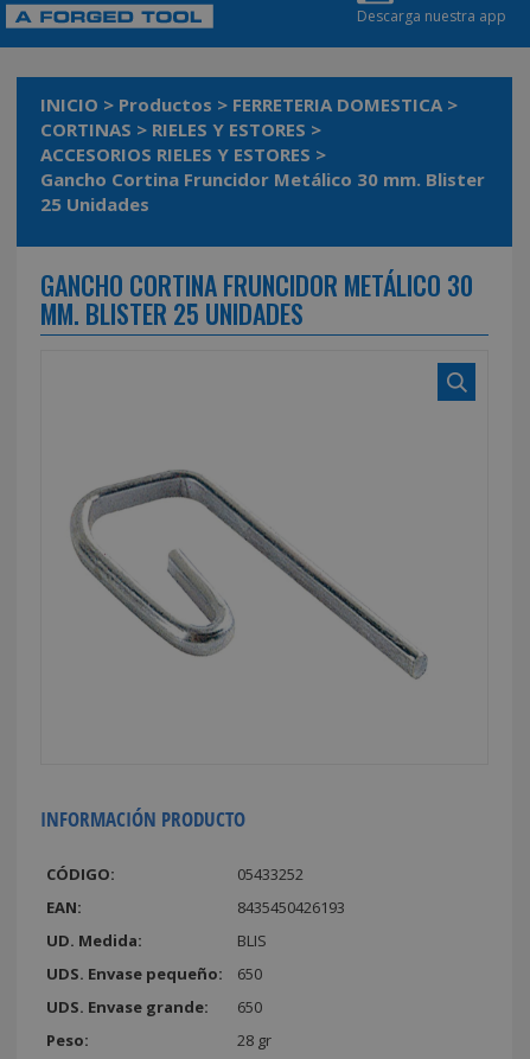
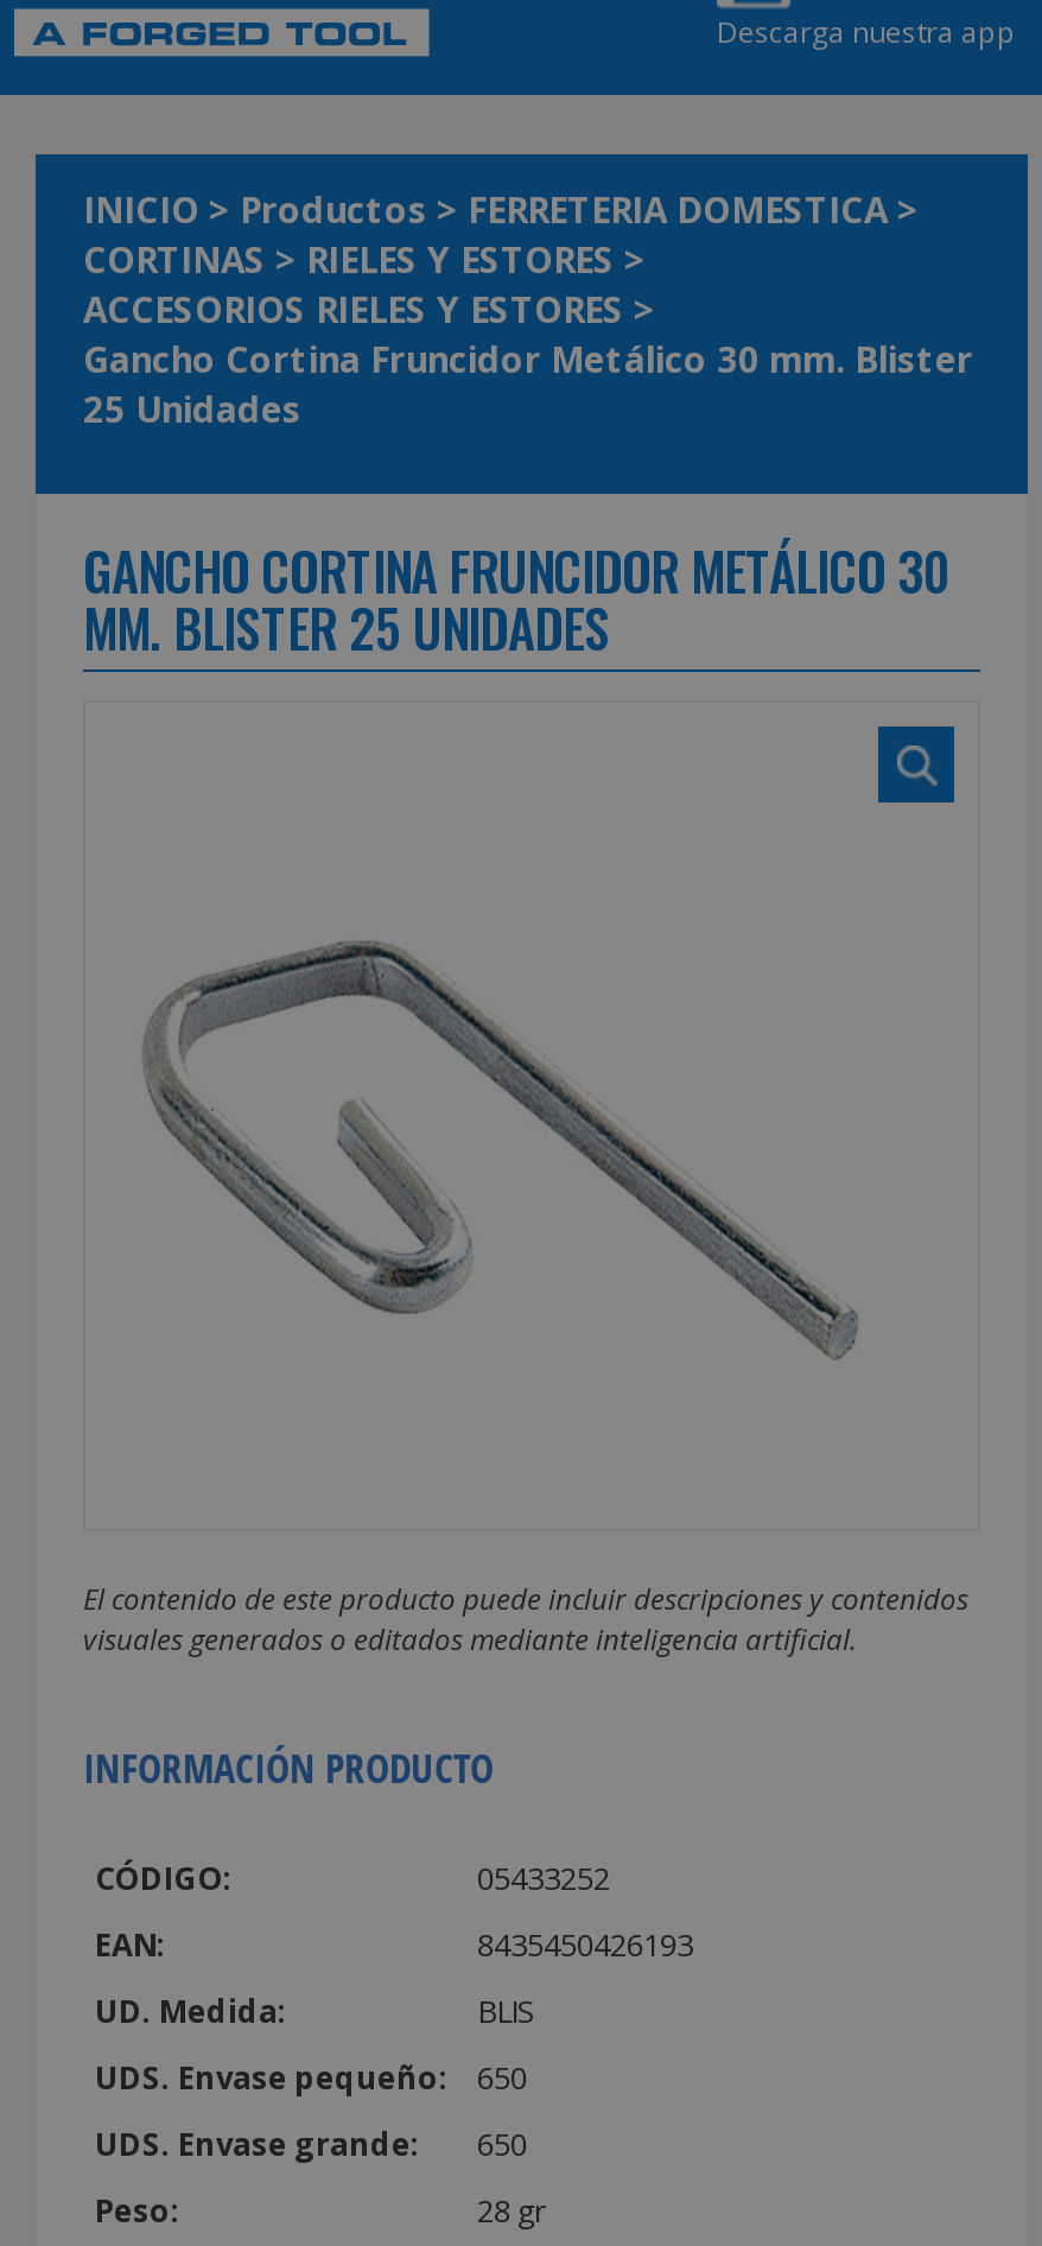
none -> [83,1578,968,1659] El contenido de este producto puede incluir descripciones y contenidos | visuales generados o editados mediante inteligencia artificial.

